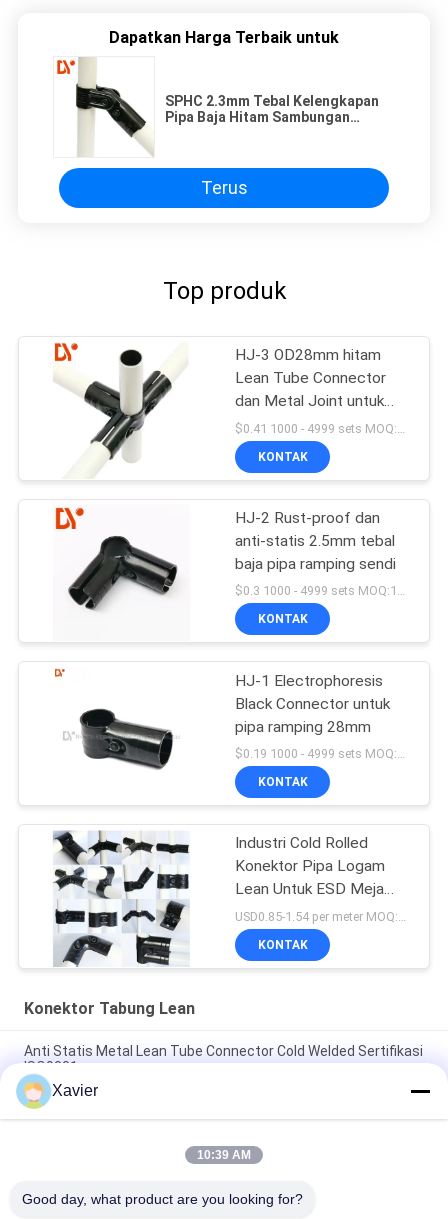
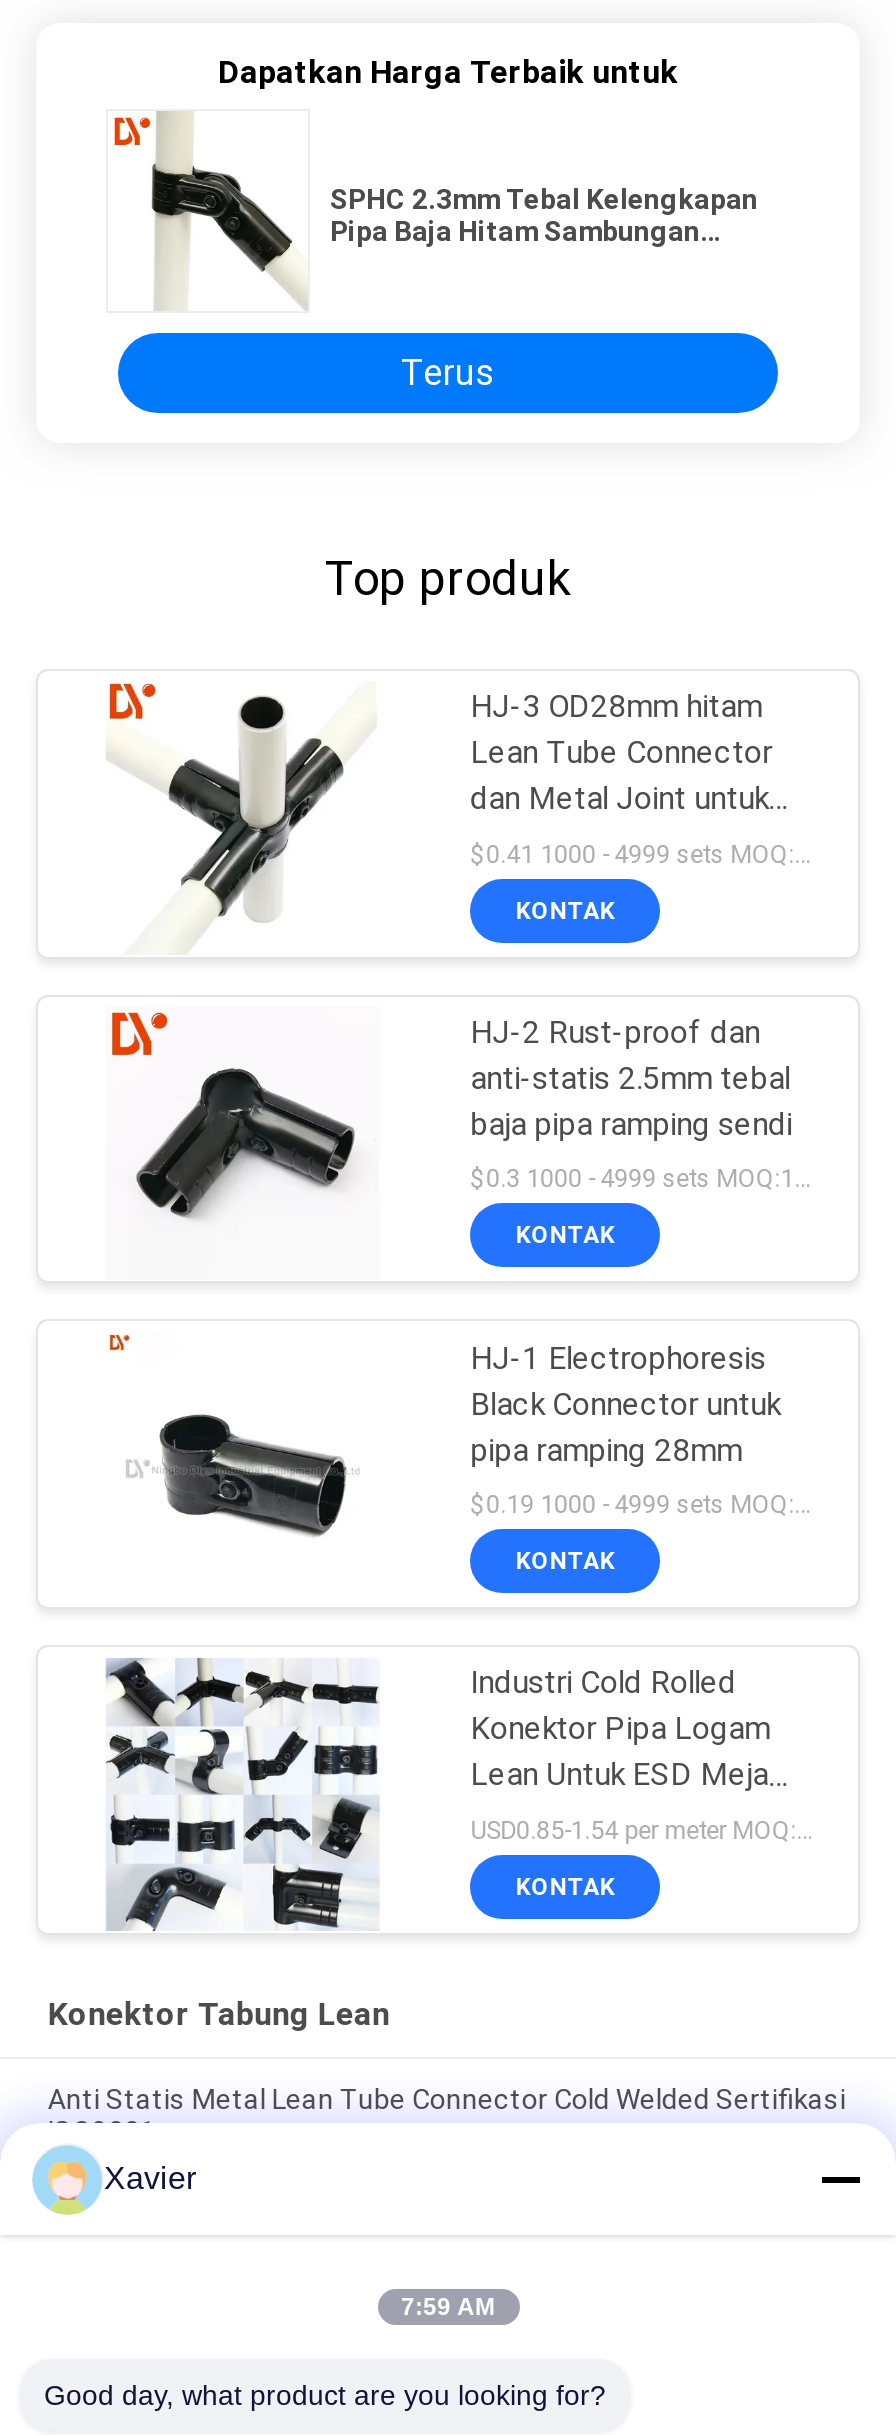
[197,1148,251,1162] 10:39 AM -> [401,2293,495,2321] 7:59 AM

